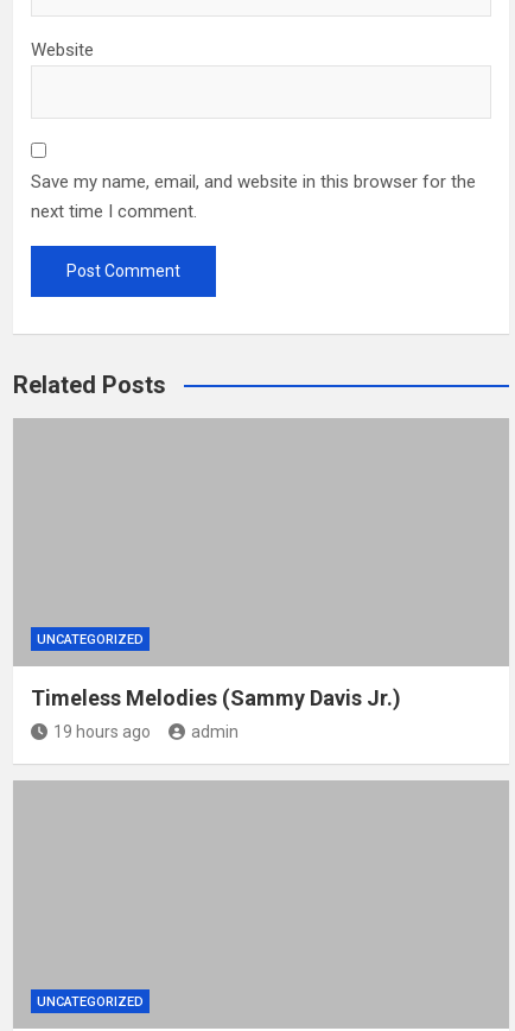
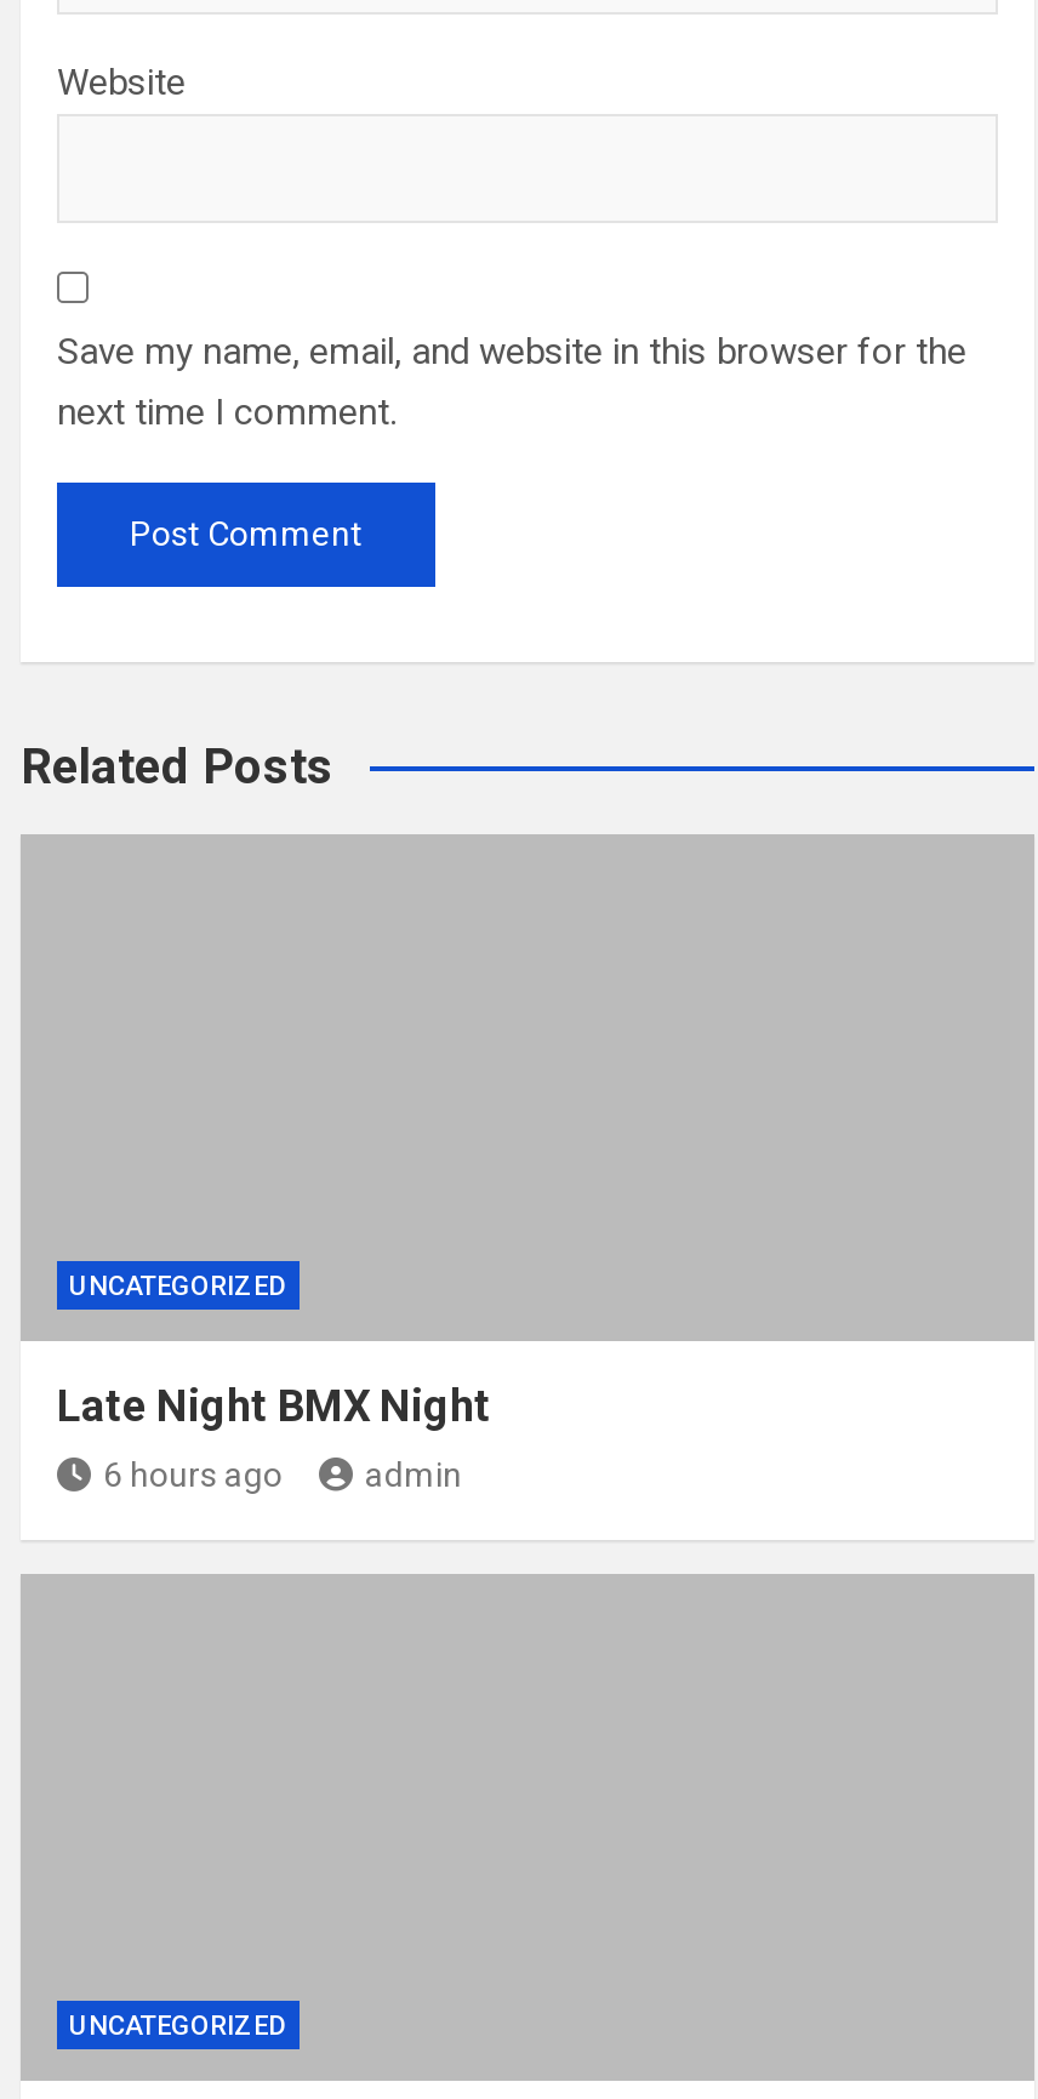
[31,685,401,710] Timeless Melodies (Sammy Davis Jr.) -> [57,1380,491,1431] Late Night BMX Night
[53,722,151,741] 19 hours ago -> [103,1455,283,1494] 6 hours ago

